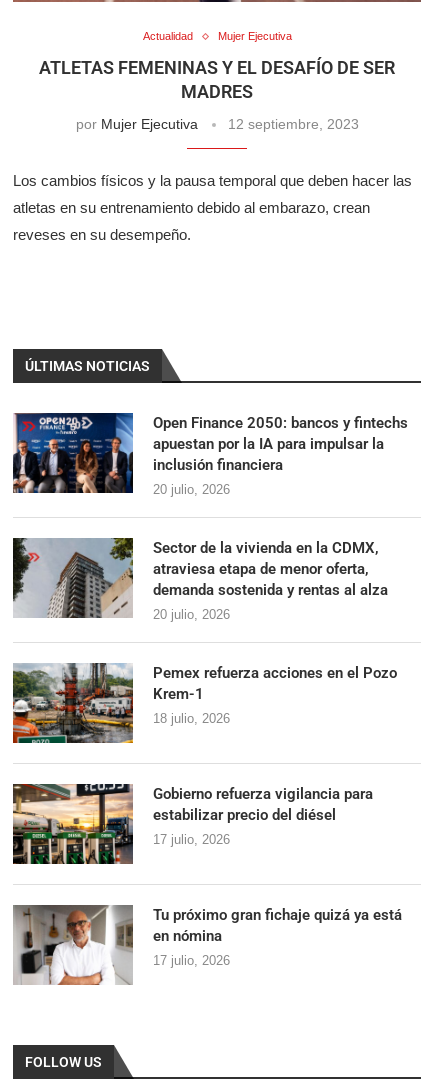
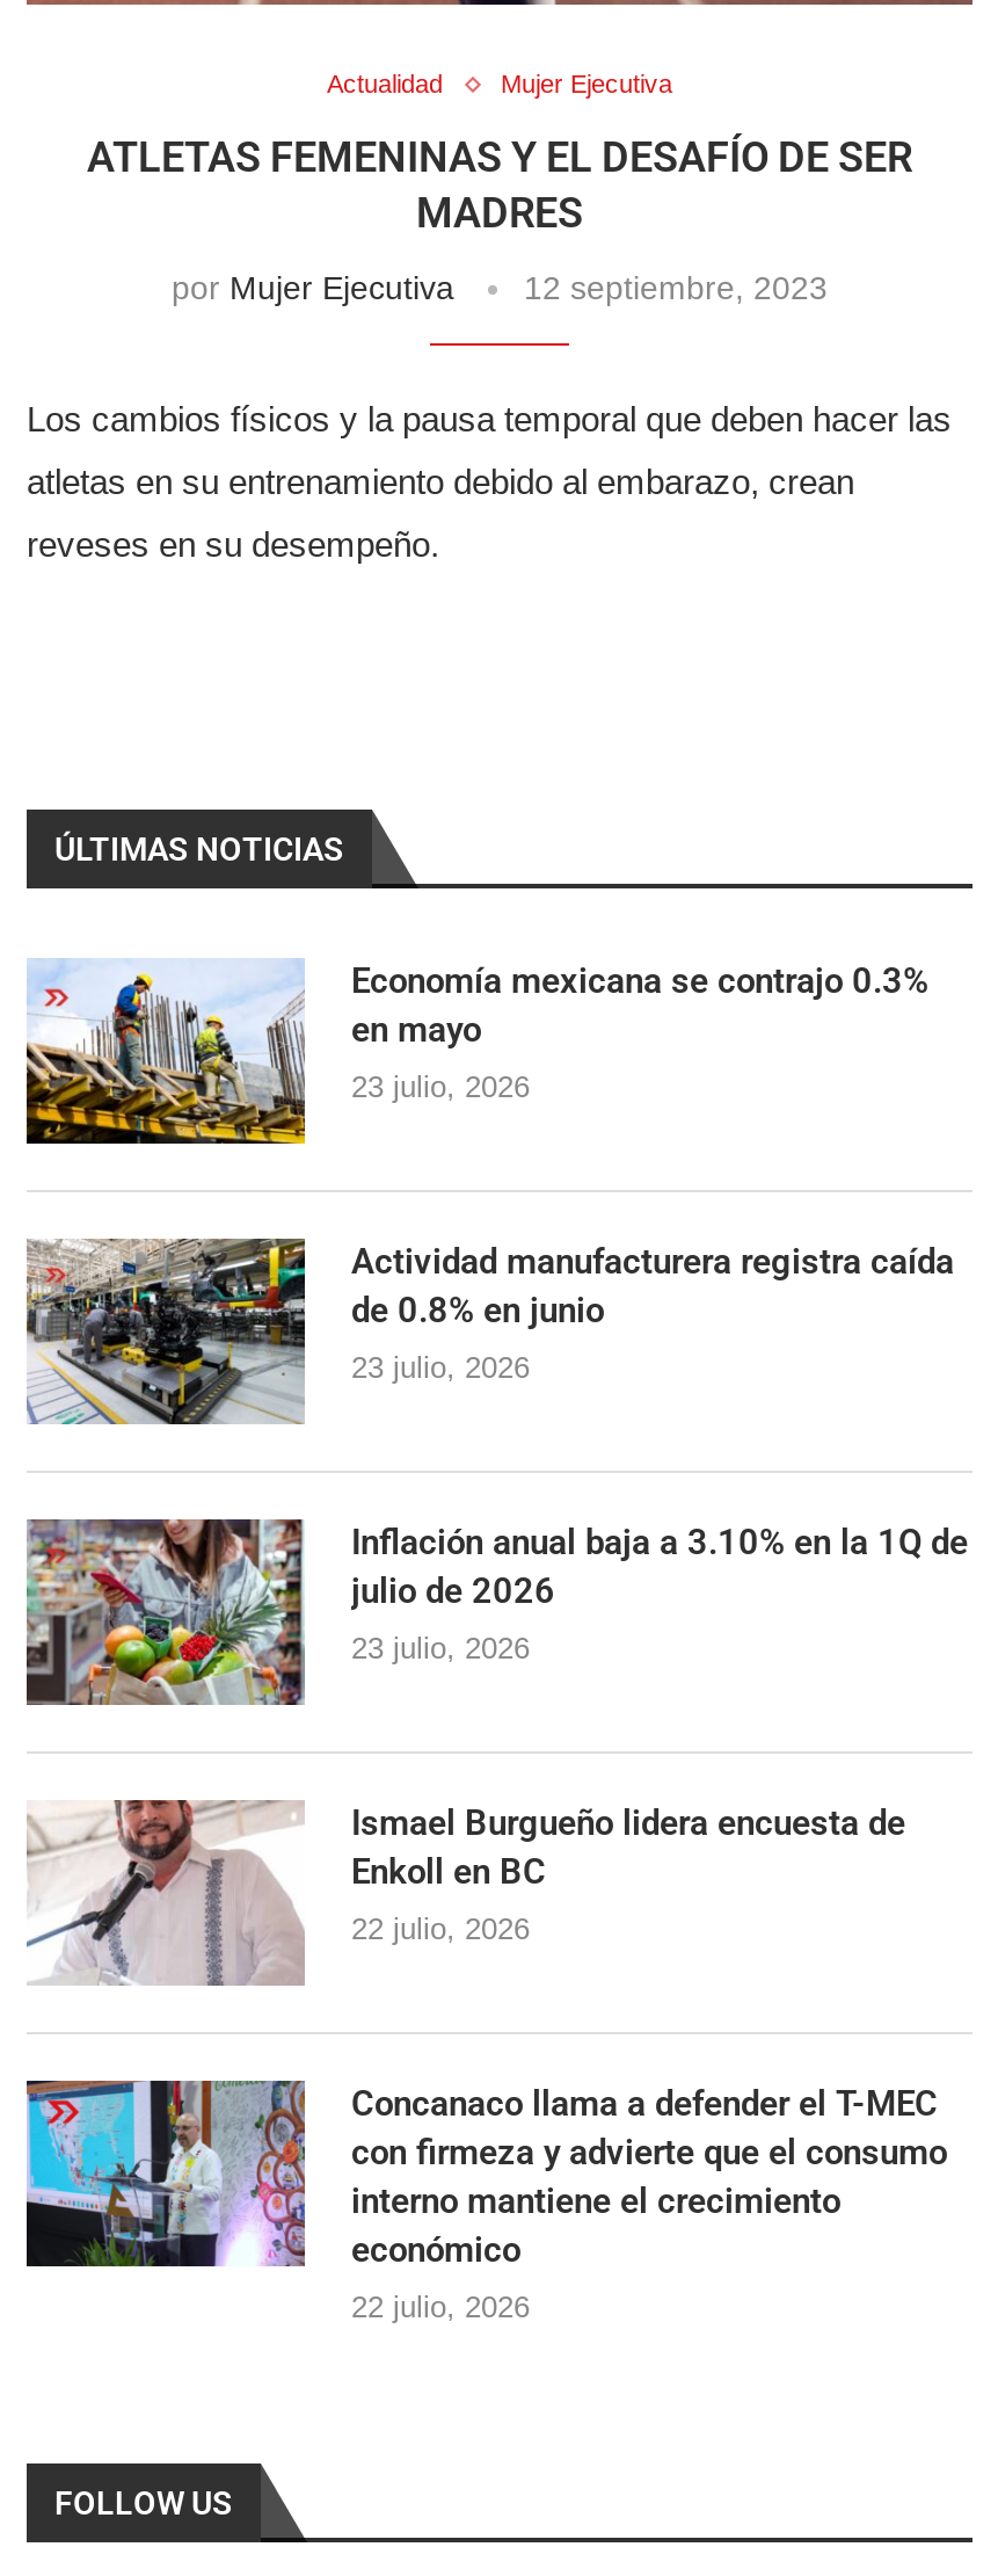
[12,412,408,497] [image] | Open Finance 2050: bancos y fintechs | apuestan por la IA para impulsar la | inclusión financiera | 20 julio, 2026 -> [24,958,928,1146] [image] | Economía mexicana se contrajo 0.3% | en mayo | 23 julio, 2026
[12,534,388,622] [image] | Sector de la vivienda en la CDMX, | atraviesa etapa de menor oferta, | demanda sostenida y rentas al alza | 20 julio, 2026 -> [24,1236,954,1434] [image] | Actividad manufacturera registra caída | de 0.8% en junio | 23 julio, 2026
[12,655,397,744] [image] | Pemex refuerza acciones en el Pozo | Krem-1 | 18 julio, 2026 -> [24,1517,968,1724] [image] | Inflación anual baja a 3.10% en la 1Q de | julio de 2026 | 23 julio, 2026
[12,776,373,865] [image] | Gobierno refuerza vigilancia para | estabilizar precio del diésel | 17 julio, 2026 -> [27,1798,905,2004] [image] | Ismael Burgueño lidera encuesta de | Enkoll en BC | 22 julio, 2026
[12,897,402,986] [image] | Tu próximo gran fichaje quizá ya está | en nómina | 17 julio, 2026 -> [24,2078,947,2324] [image] | Concanaco llama a defender el T-MEC | con firmeza y advierte que el consumo | interno mantiene el crecimiento | económico | 22 julio, 2026

